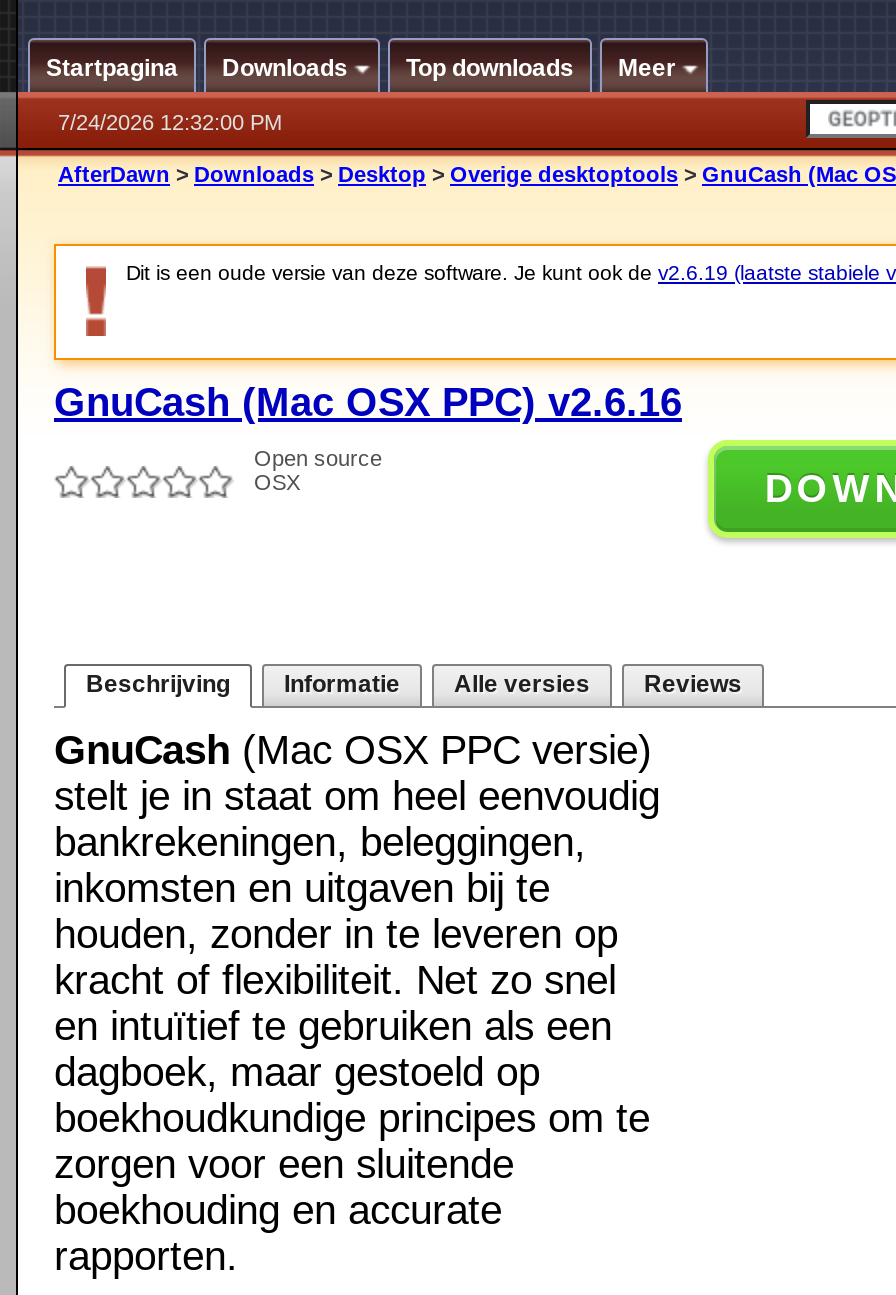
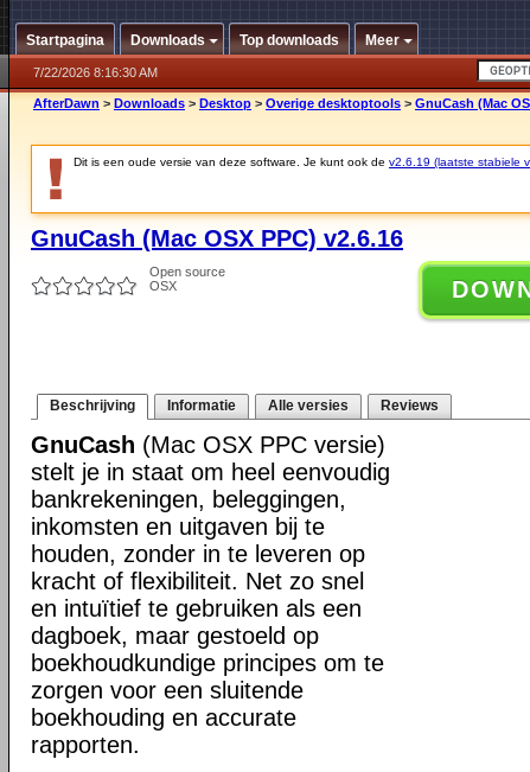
[58,110,282,134] 7/24/2026 12:32:00 PM -> [33,65,158,79] 7/22/2026 8:16:30 AM

